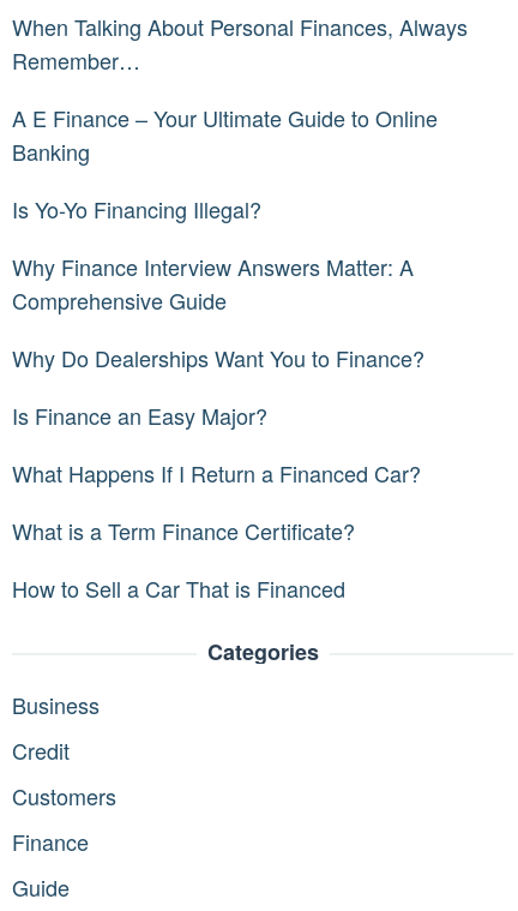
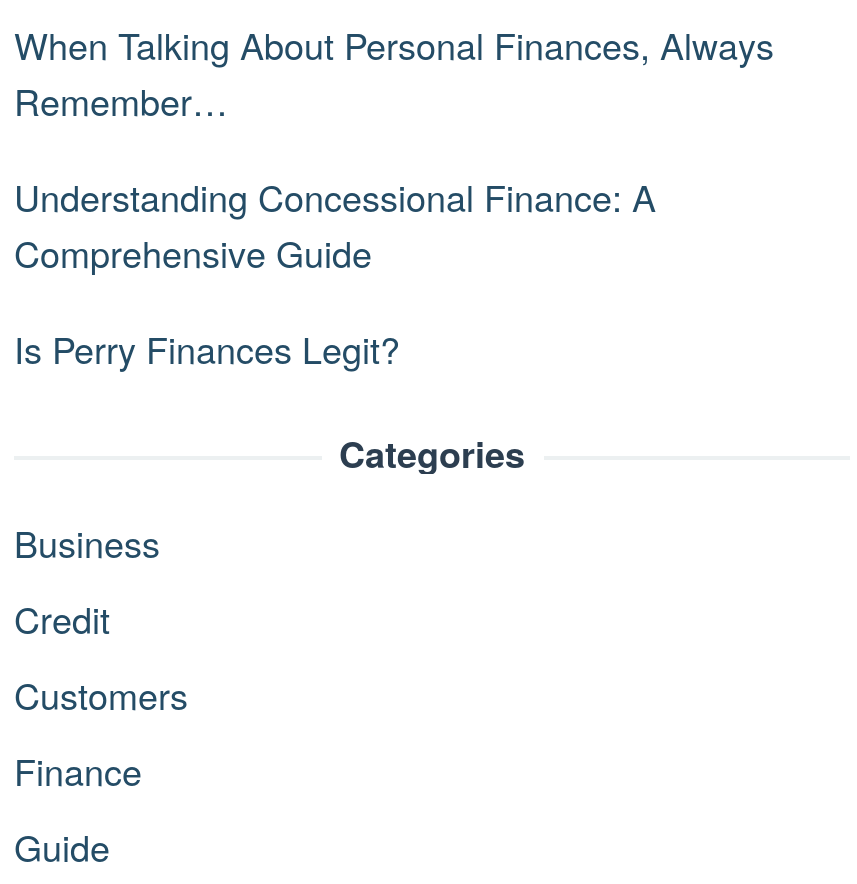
[12,102,438,282] A E Finance – Your Ultimate Guide to Online | Banking | Is Yo-Yo Financing Illegal? | Why Finance Interview Answers Matter: A -> [14,170,656,222] Understanding Concessional Finance: A
[12,342,424,604] Why Do Dealerships Want You to Finance? | Is Finance an Easy Major? | What Happens If I Return a Financed Car? | What is a Term Finance Certificate? | How to Sell a Car That is Financed -> [14,322,400,374] Is Perry Finances Legit?

